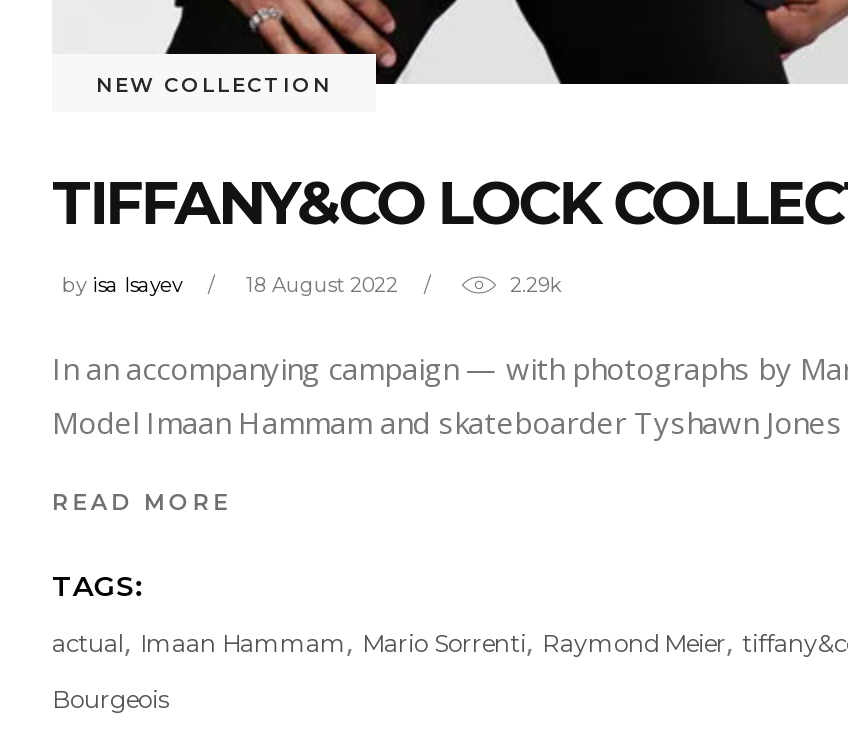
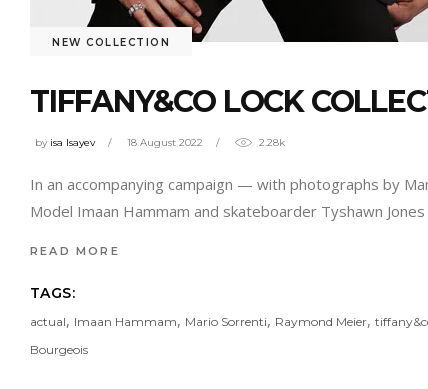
[510,273,562,299] 2.29k -> [259,136,285,149] 2.28k

